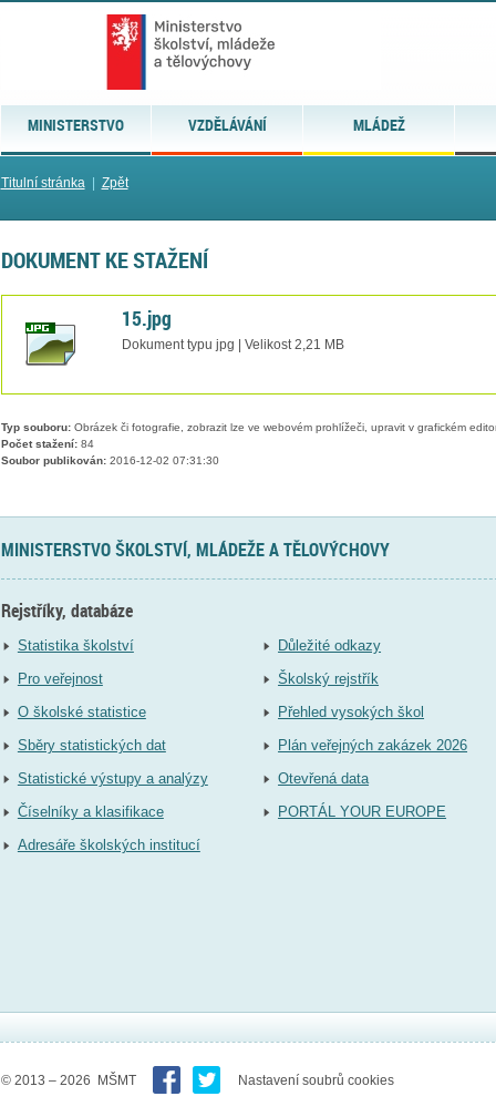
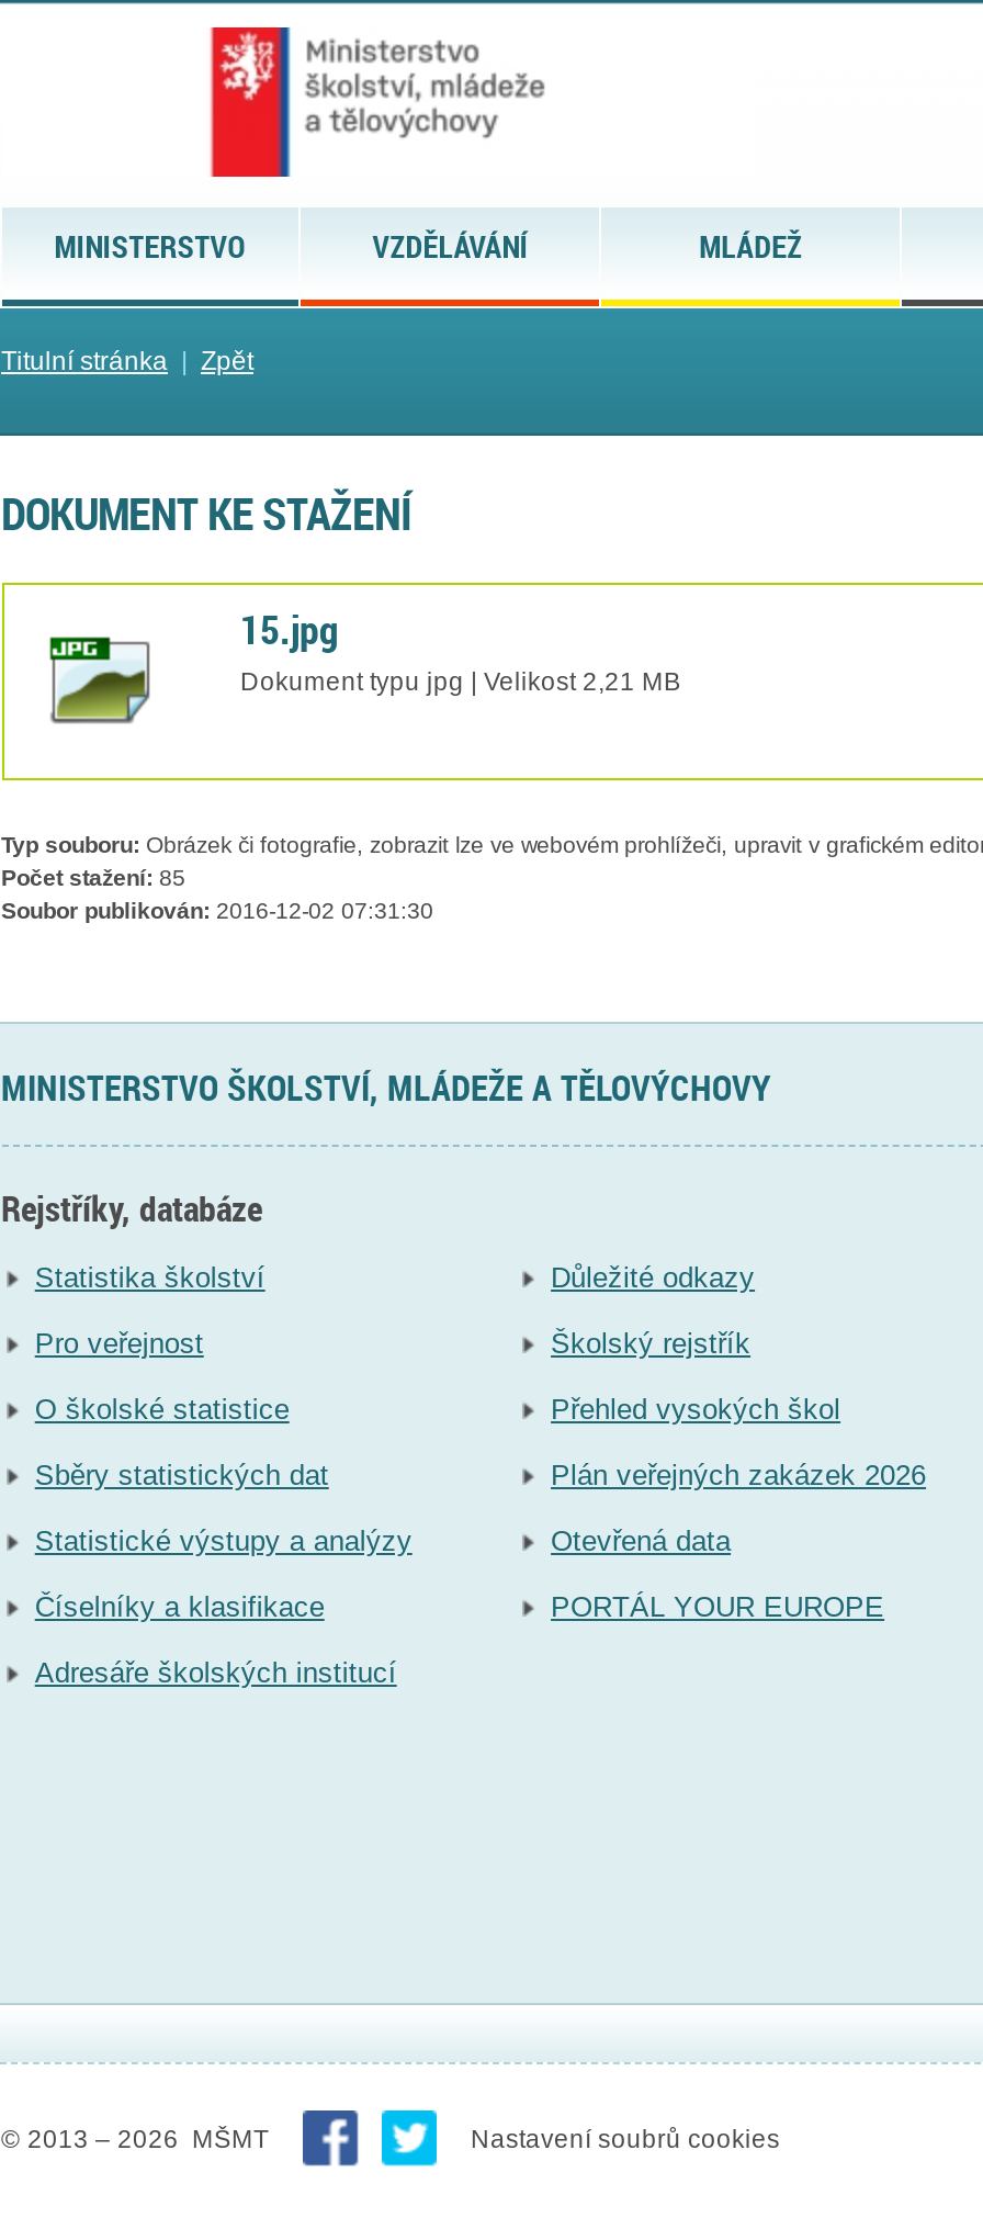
[1,438,94,450] Počet stažení: 84 -> [1,867,185,891] Počet stažení: 85

